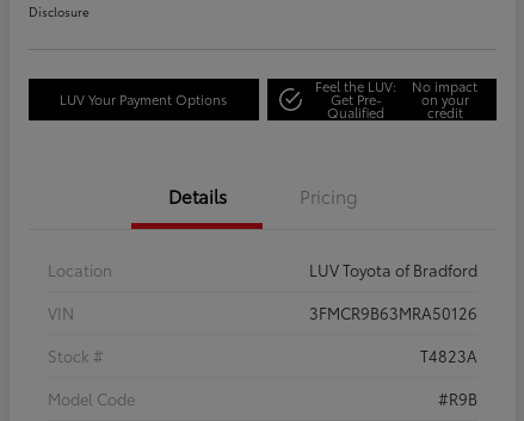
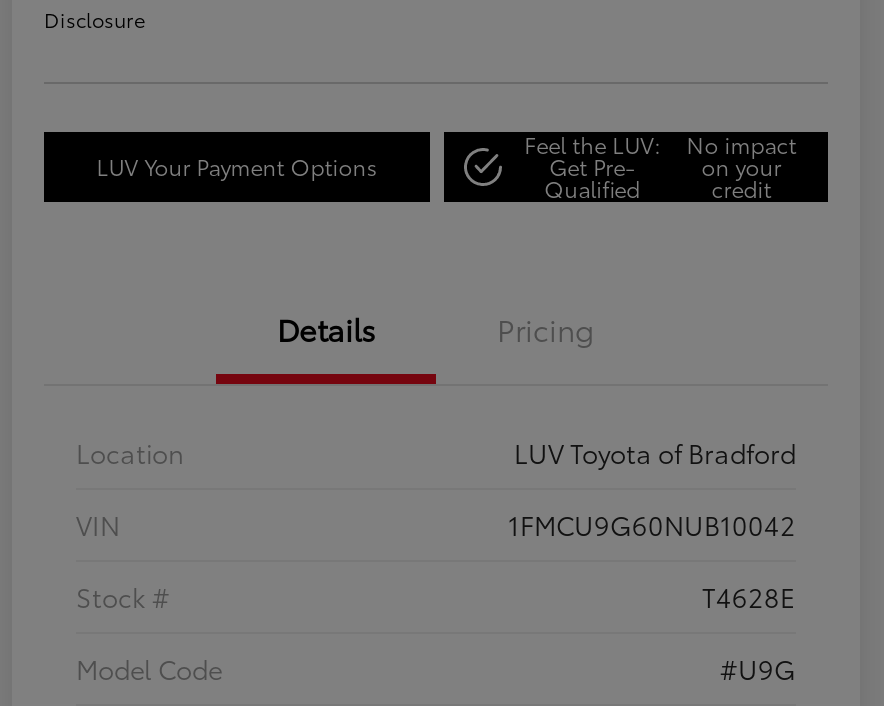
[309,302,477,323] 3FMCR9B63MRA50126 -> [508,506,796,542] 1FMCU9G60NUB10042
[420,345,477,366] T4823A -> [702,578,796,614] T4628E
[438,388,477,409] #R9B -> [720,650,796,686] #U9G

